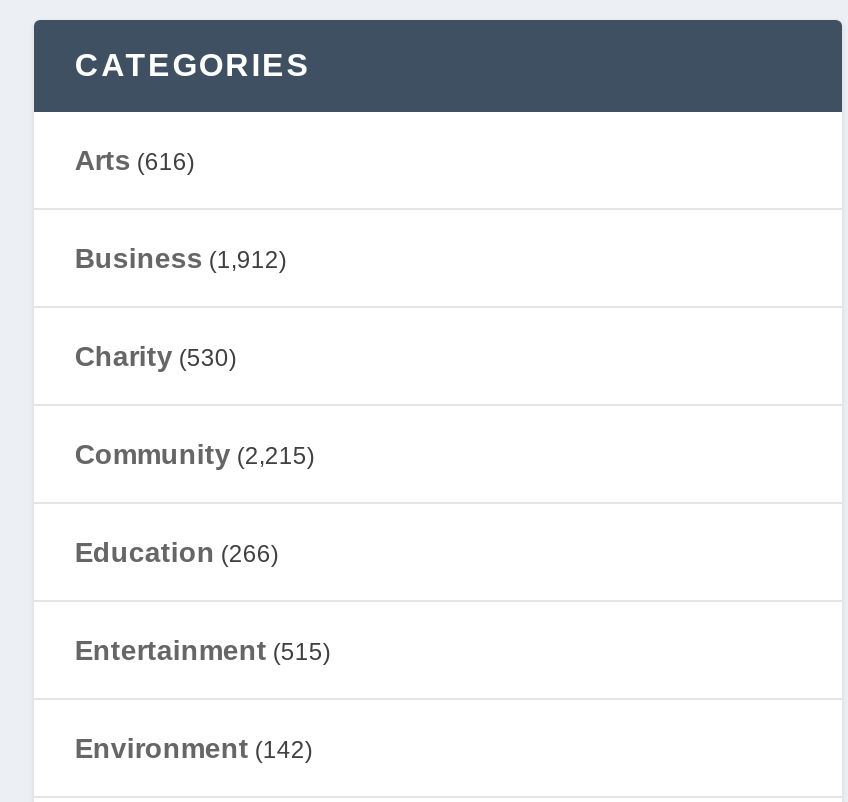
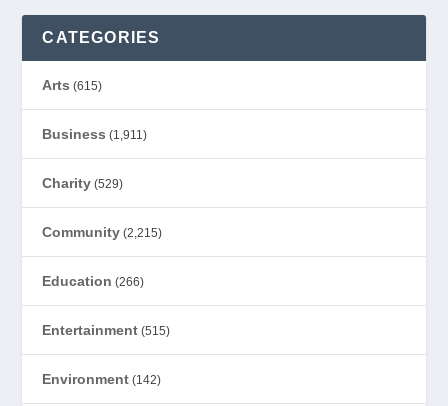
[75,144,195,176] Arts (616) -> [42,77,102,93] Arts (615)
[75,242,287,274] Business (1,912) -> [42,126,147,142] Business (1,911)
[75,340,237,372] Charity (530) -> [42,175,123,191] Charity (529)

